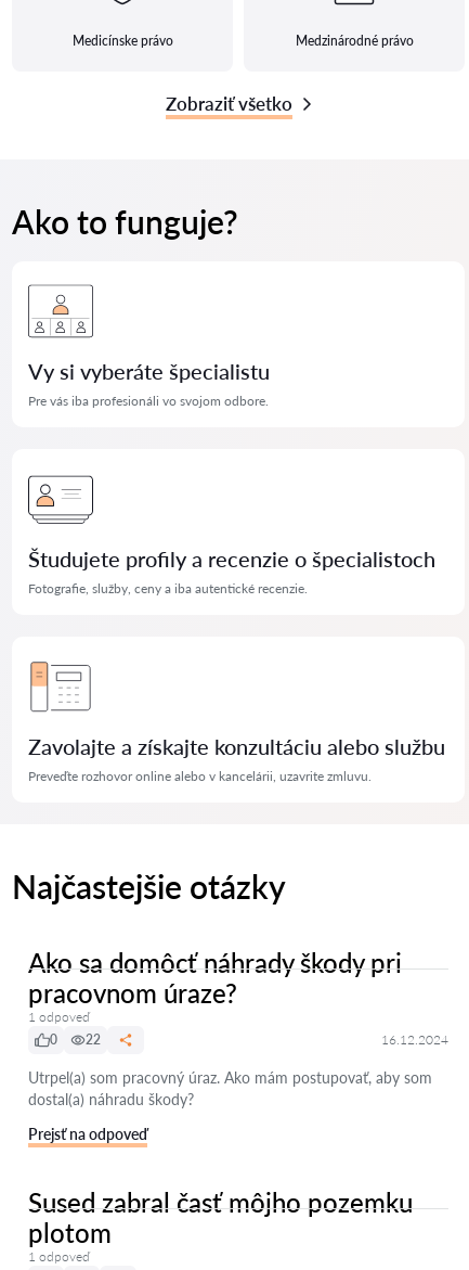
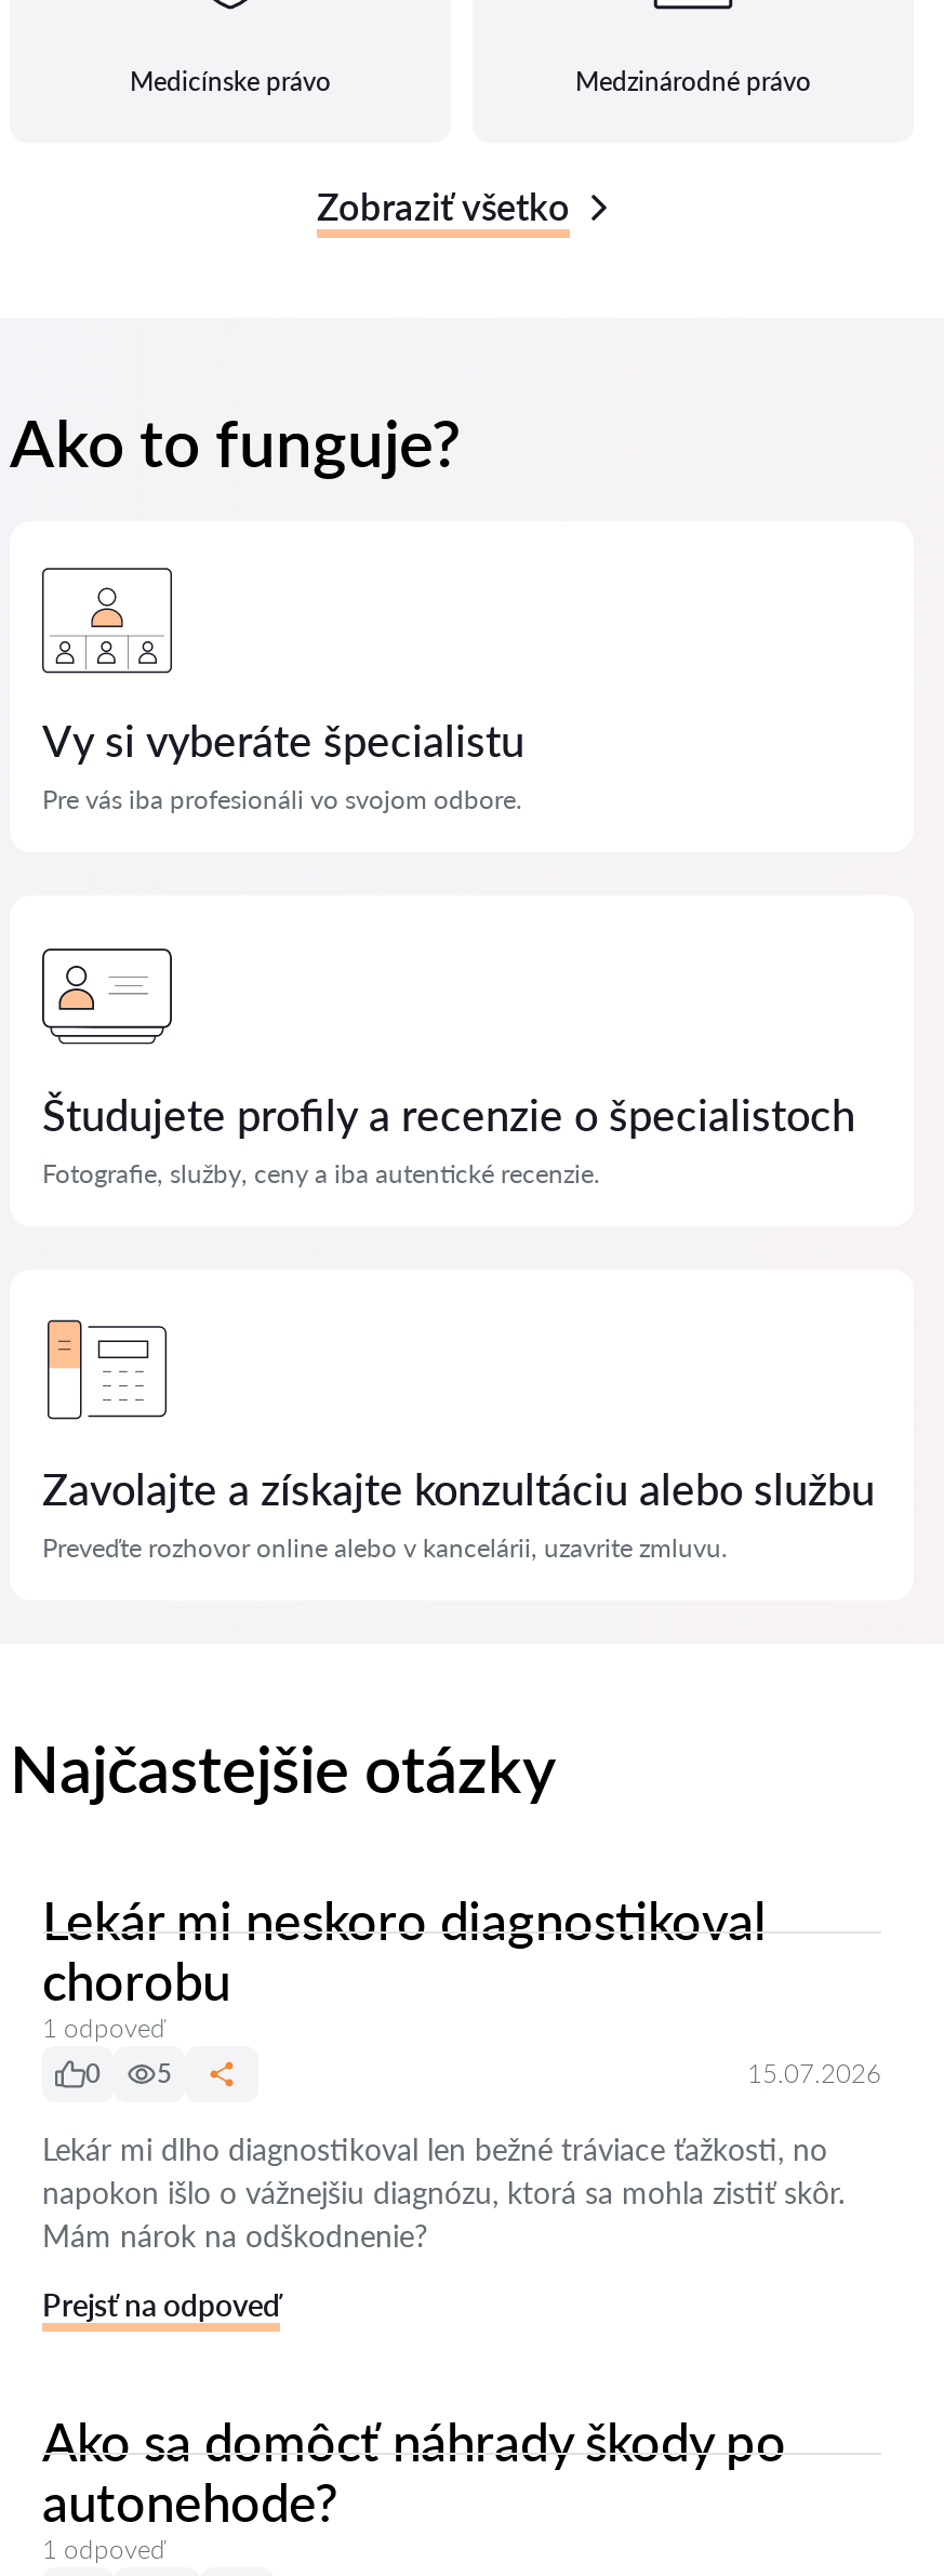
[28,947,402,1009] Ako sa domôcť náhrady škody pri | pracovnom úraze? -> [42,1888,767,2011] Lekár mi neskoro diagnostikoval | chorobu
[86,1031,448,1048] 22 | 16.12.2024 -> [157,2057,881,2089] 5 | 15.07.2026
[28,1068,432,1108] Utrpel(a) som pracovný úraz. Ako mám postupovať, aby som | dostal(a) náhradu škody? -> [42,2130,845,2254] Lekár mi dlho diagnostikoval len bežné tráviace ťažkosti, no | napokon išlo o vážnejšiu diagnózu, ktorá sa mohla zistiť skôr. | Mám nárok na odškodnenie?
[28,1186,413,1248] Sused zabral časť môjho pozemku | plotom -> [42,2409,786,2533] Ako sa domôcť náhrady škody po | autonehode?

